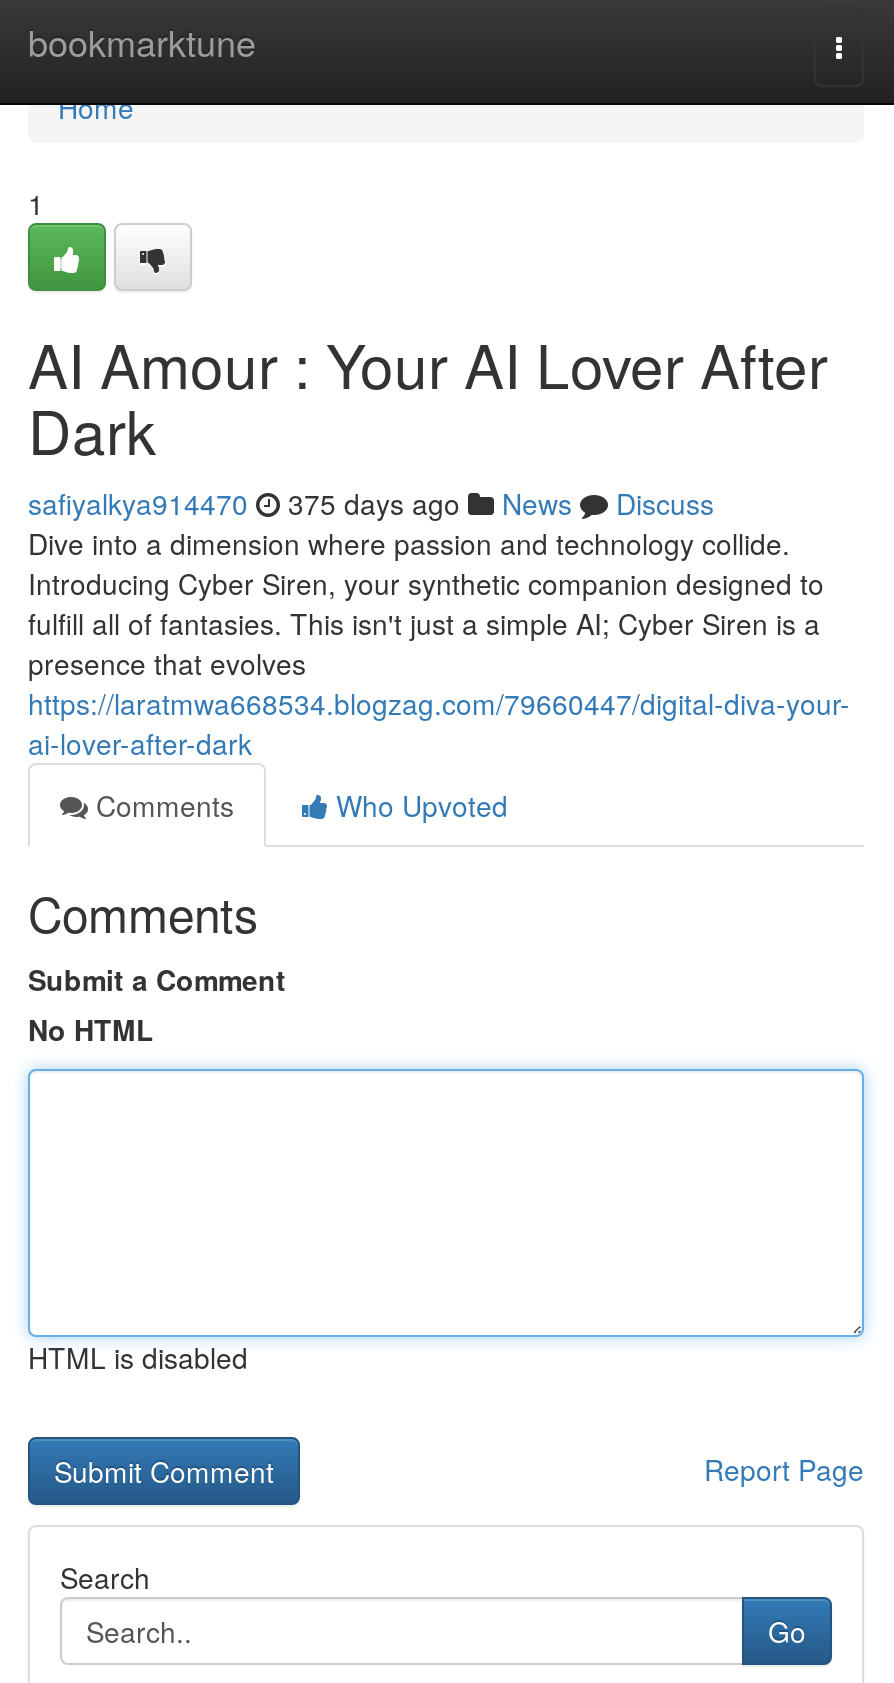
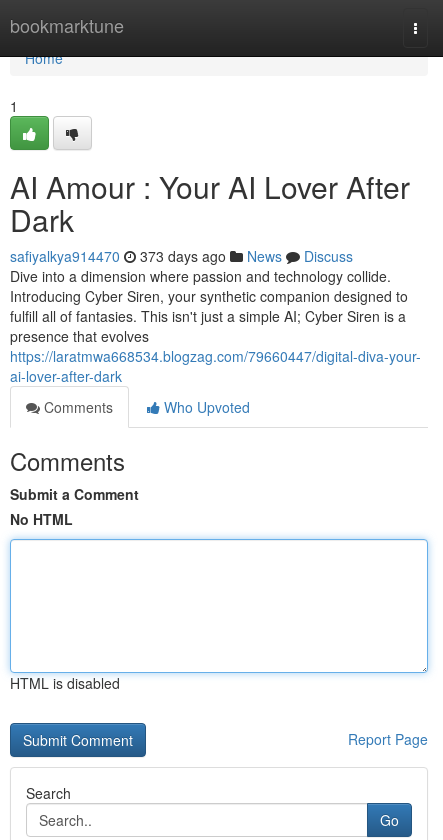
[28,483,714,523] safiyalkya914470 375 days ago News Discuss -> [10,246,353,266] safiyalkya914470 373 days ago News Discuss

